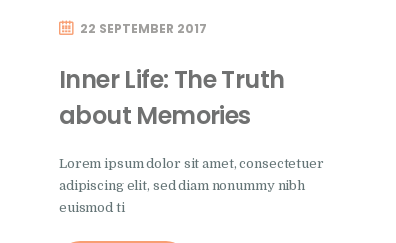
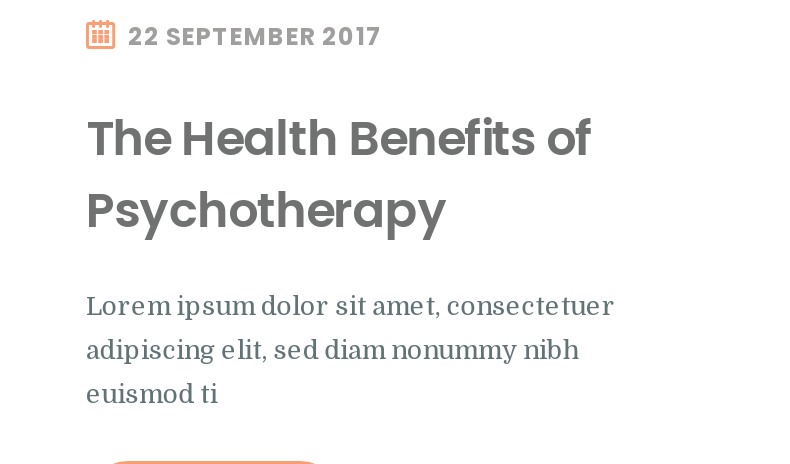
[59,63,284,132] Inner Life: The Truth | about Memories -> [86,105,592,243] The Health Benefits of | Psychotherapy

